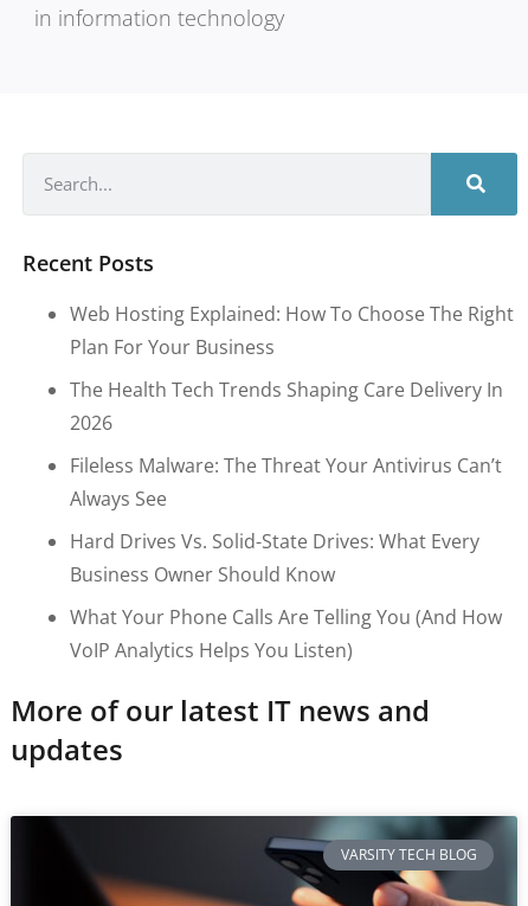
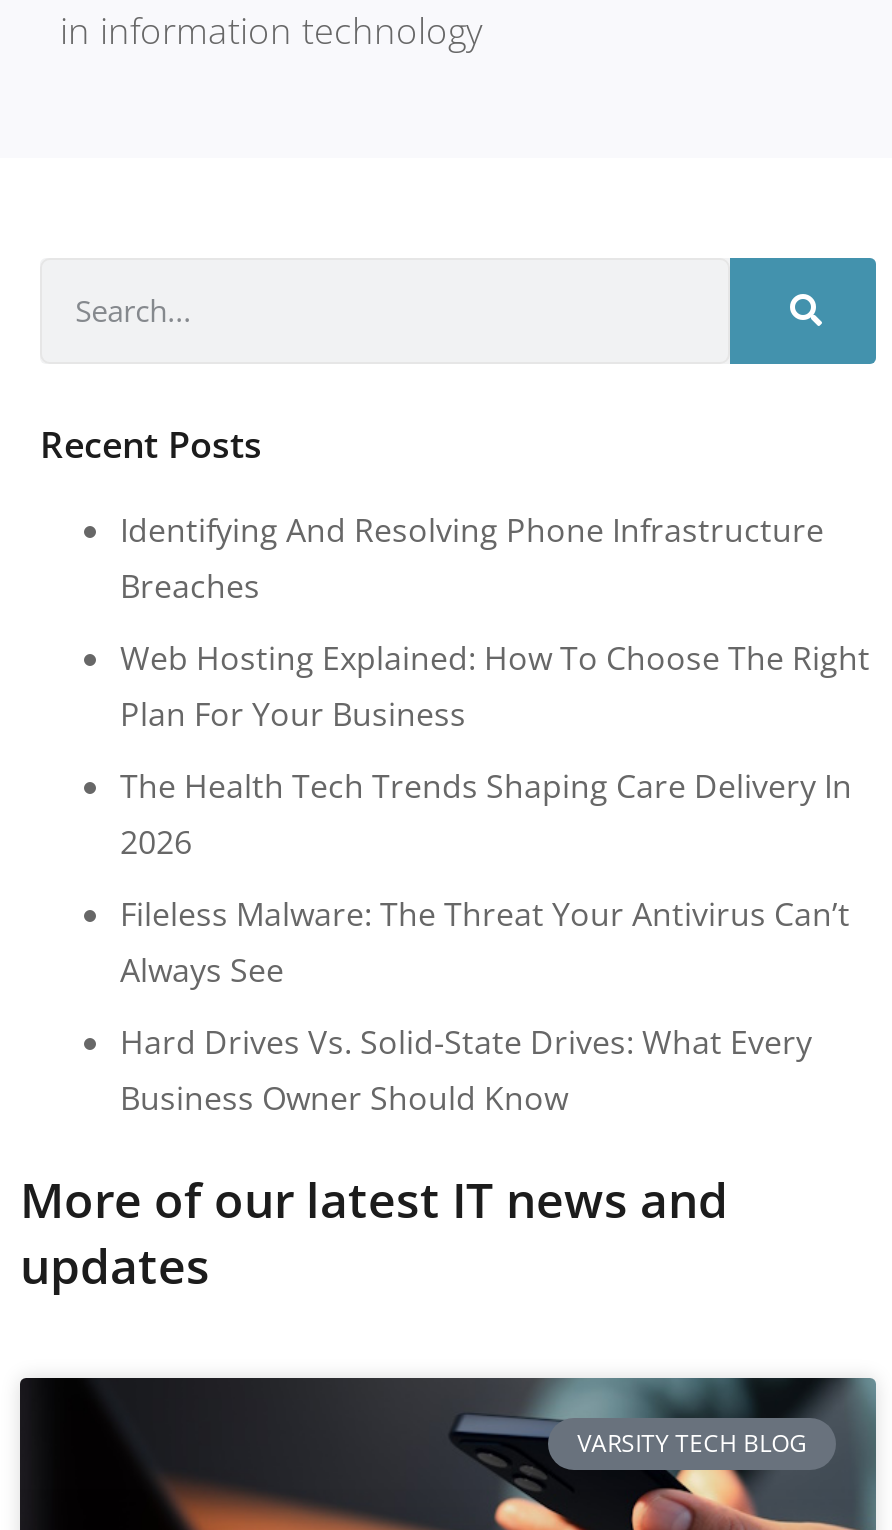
none -> [120,508,824,608] Identifying And Resolving Phone Infrastructure | Breaches
moved [70,301,514,587] -> [120,636,870,1120]: Web Hosting Explained: How To Choose The Right | Plan For Your Business | The Health Tech Trends Shaping Care Delivery In | 2026 | Fileless Malware: The Threat Your Antivirus Can’t | Always See | Hard Drives Vs. Solid-State Drives: What Every | Business Owner Should Know
[70,604,502,663] What Your Phone Calls Are Telling You (and How | VoIP Analytics Helps You Listen) -> none

